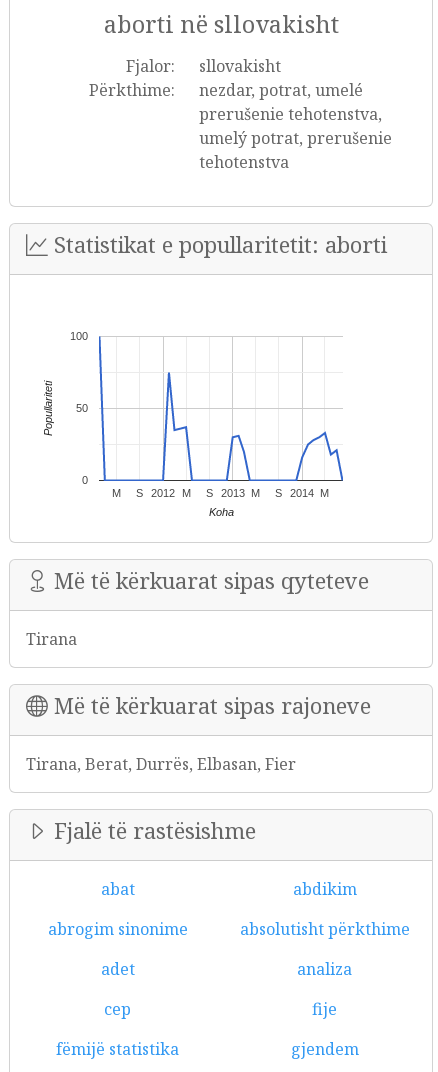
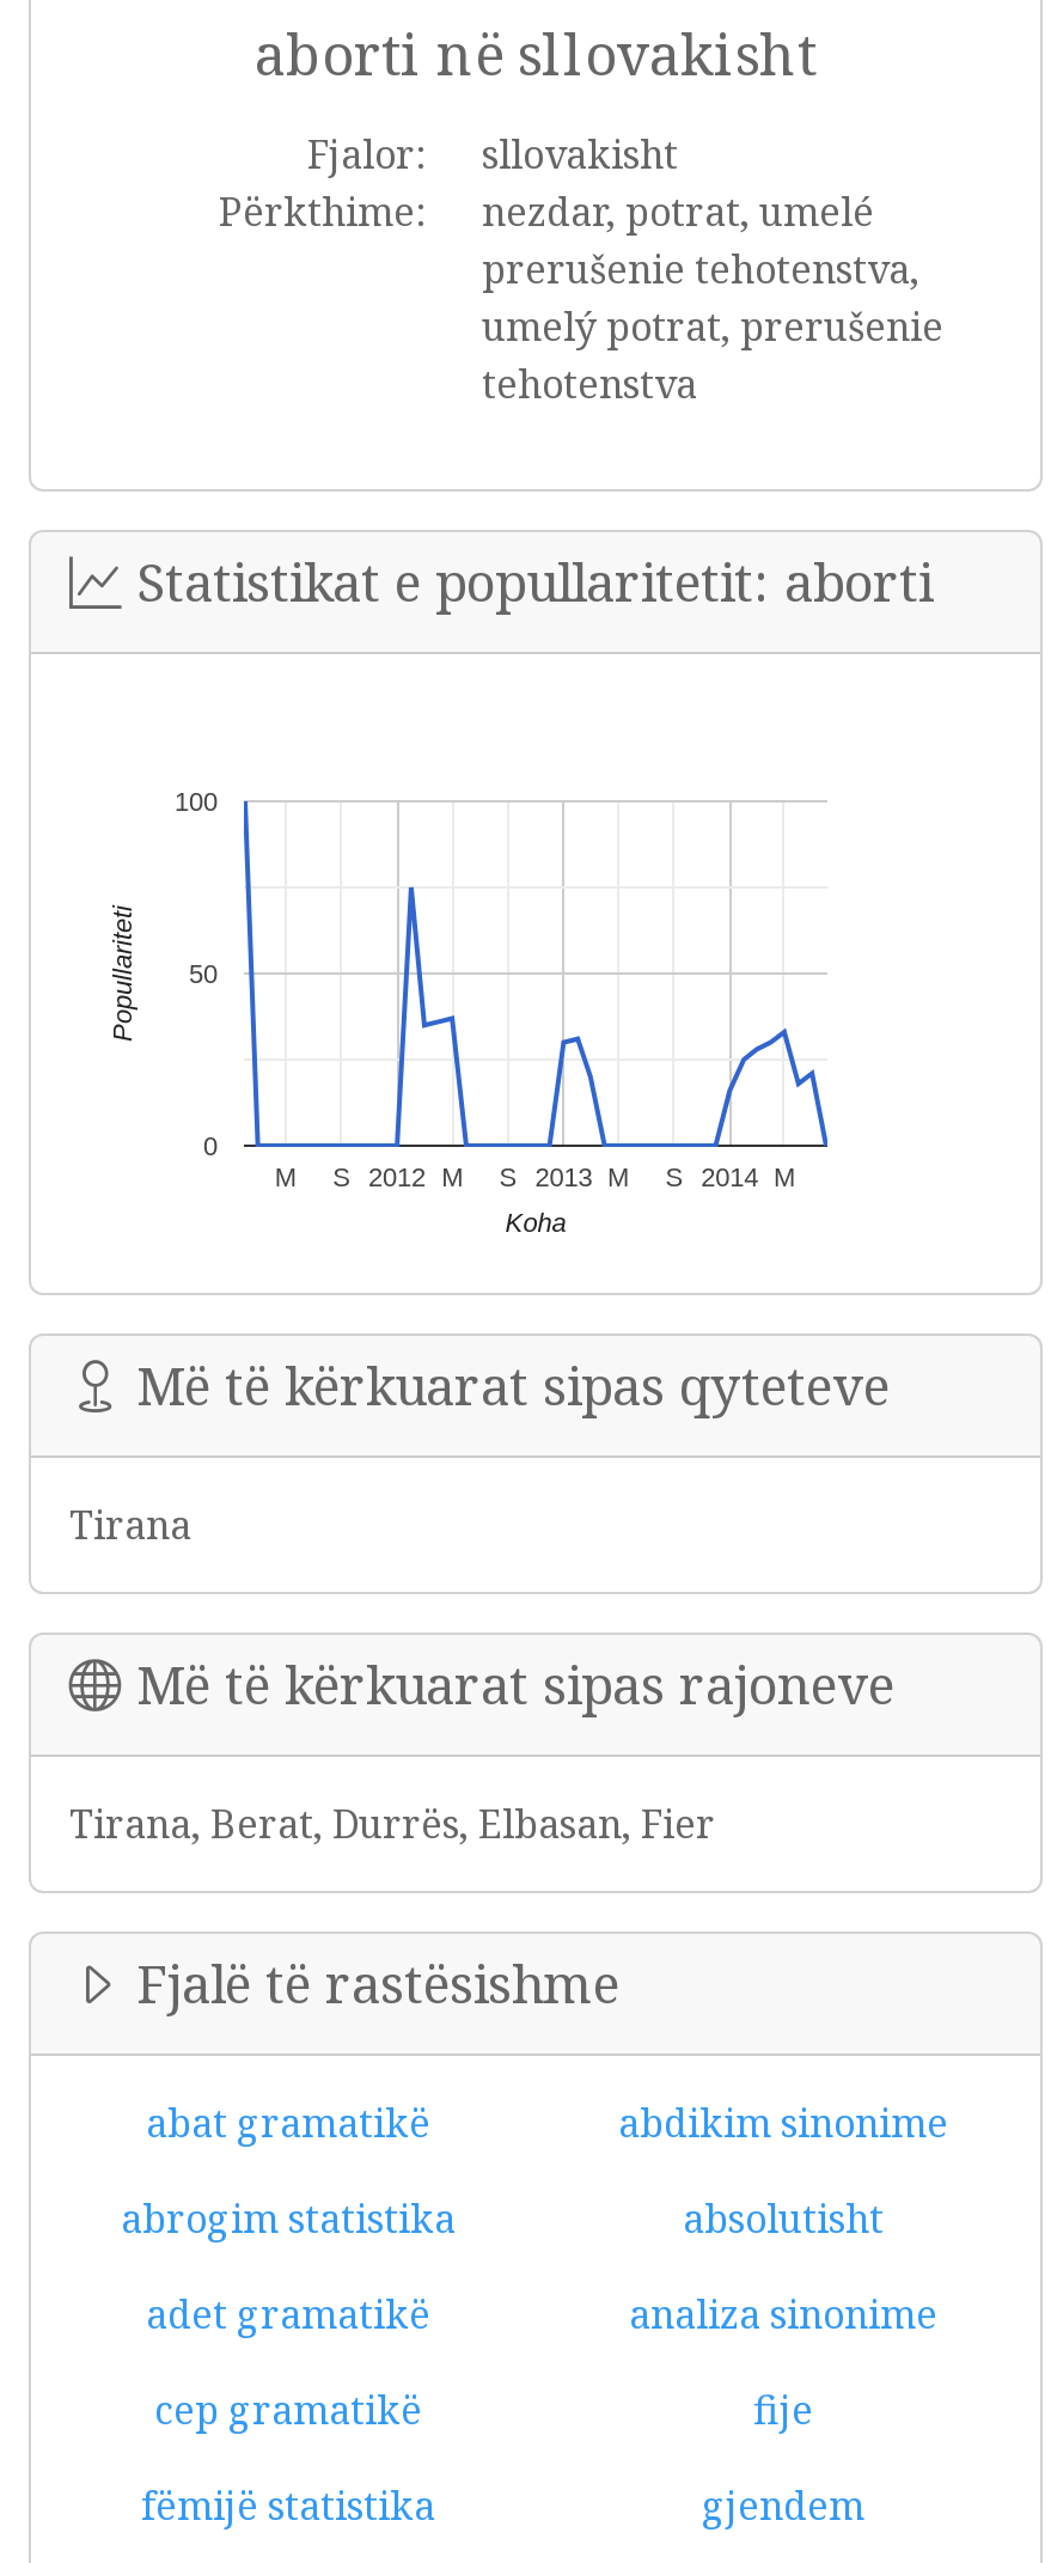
[100,878,356,900] abat | abdikim -> [146,2097,948,2149] abat gramatikë | abdikim sinonime
[47,918,409,940] abrogim sinonime | absolutisht përkthime -> [121,2192,884,2245] abrogim statistika | absolutisht
[100,958,352,980] adet | analiza -> [146,2288,937,2341] adet gramatikë | analiza sinonime
[104,998,131,1020] cep -> [154,2384,422,2436] cep gramatikë

